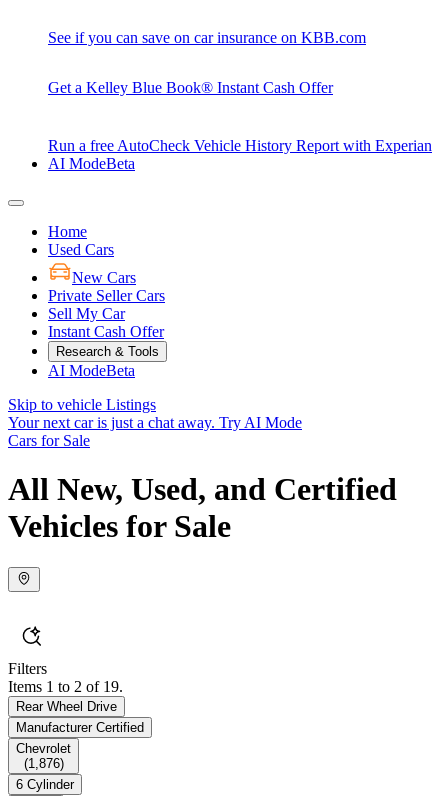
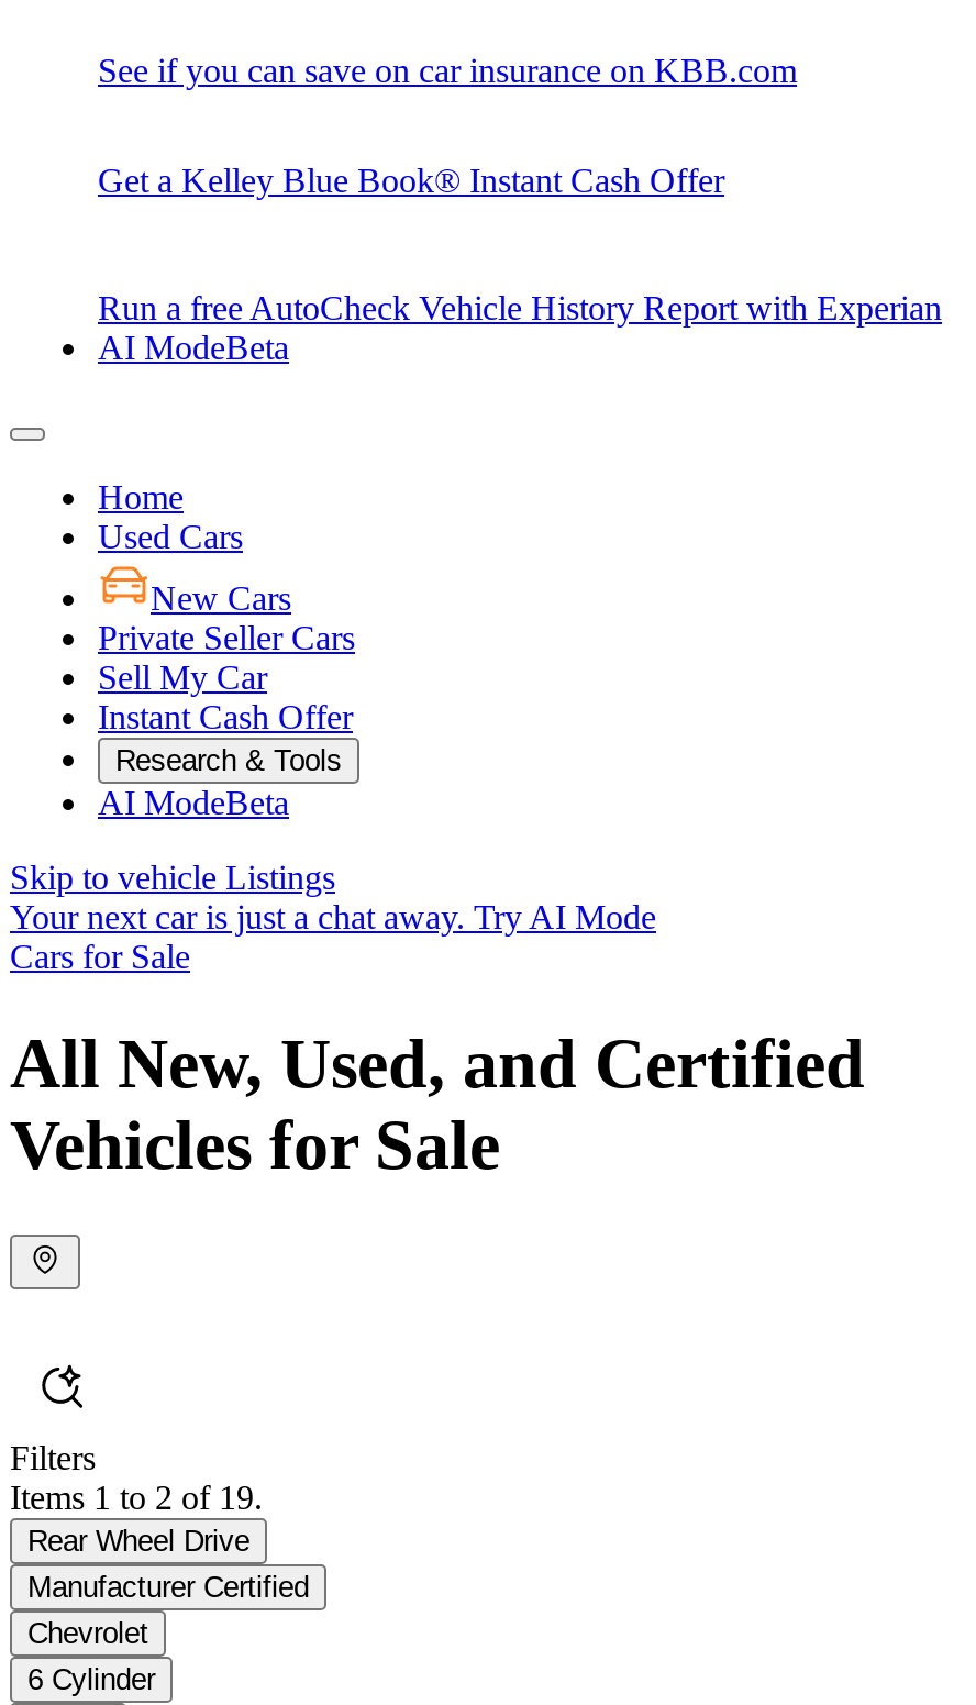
[23,756,63,771] (1,876) -> none

